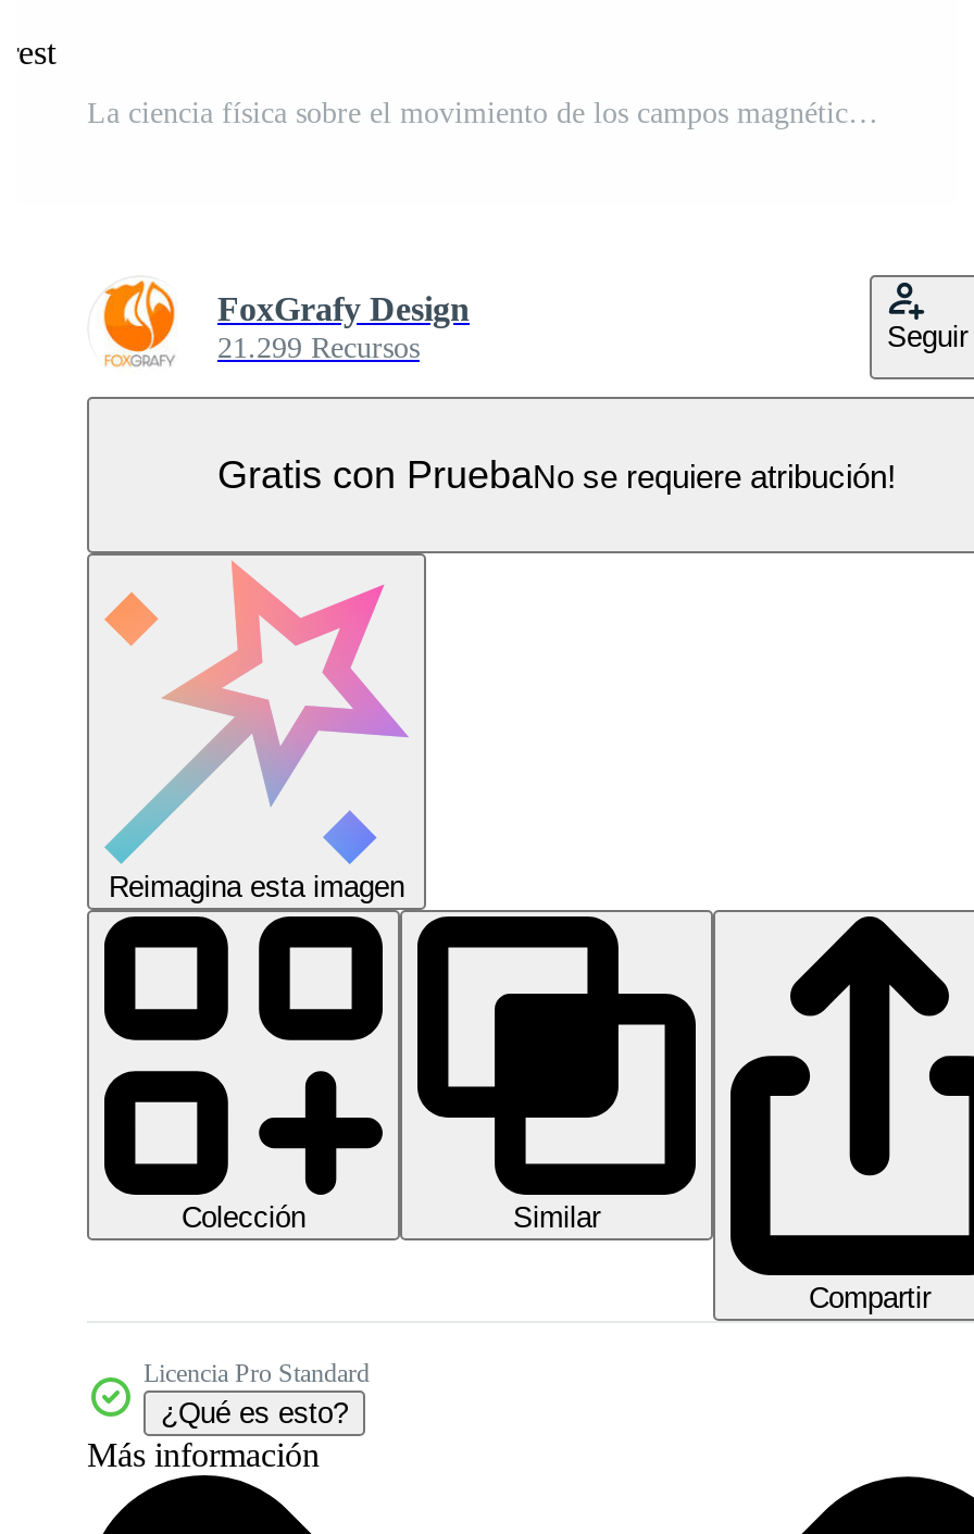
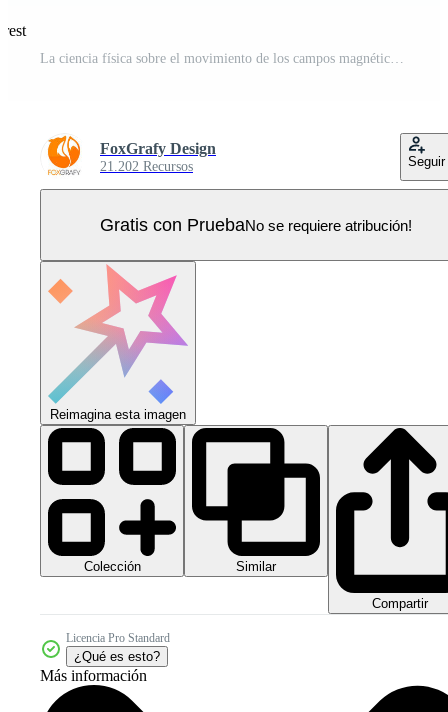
[217,332,420,365] 21.299 Recursos -> [100,159,193,174] 21.202 Recursos

